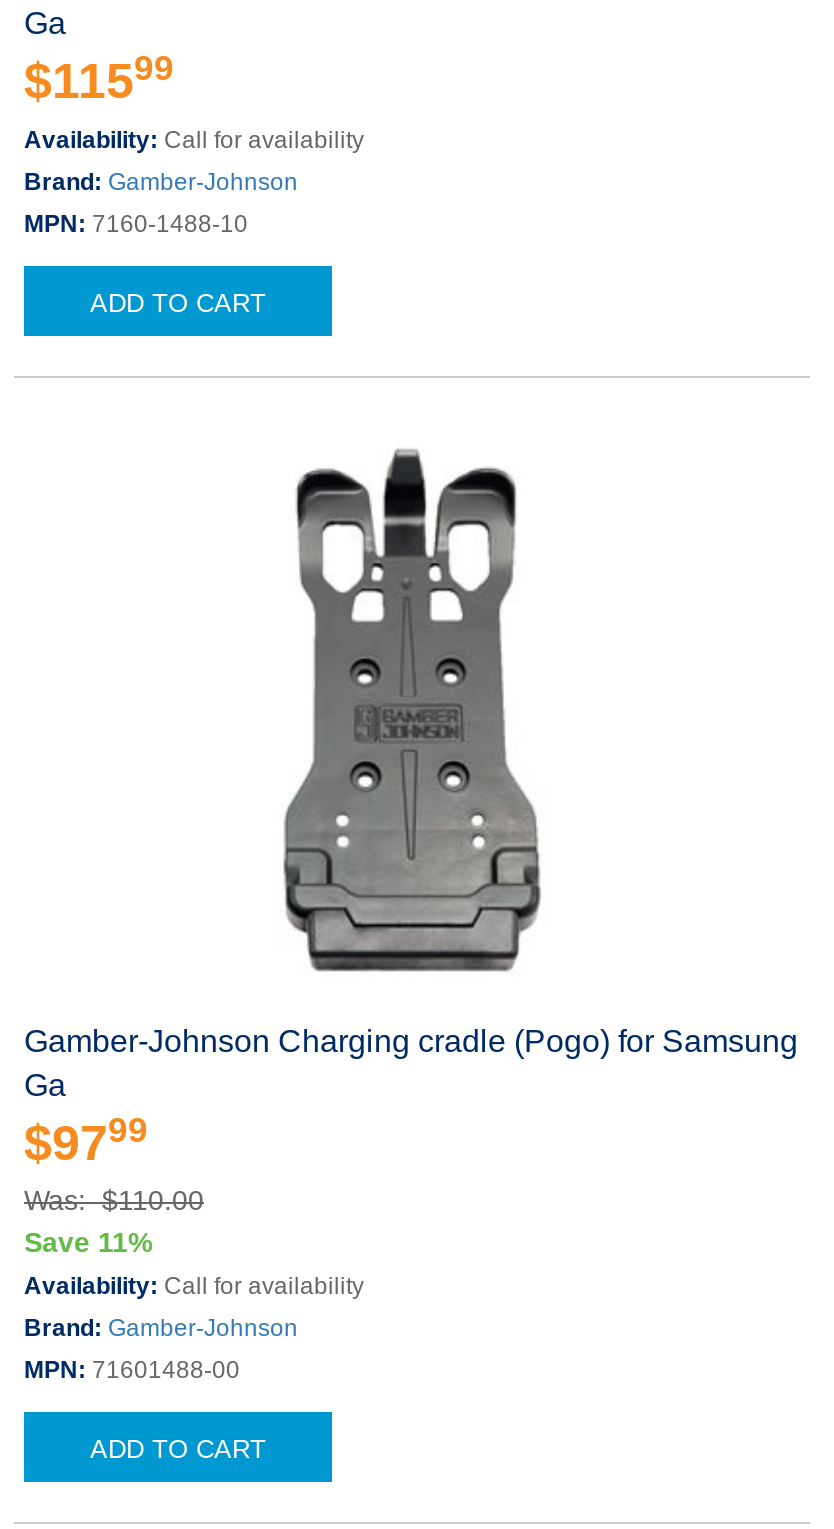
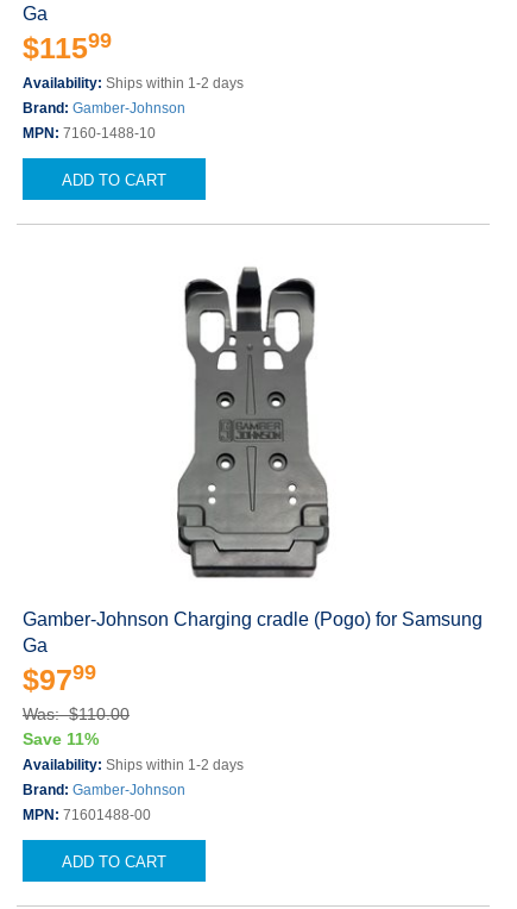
[24,126,364,154] Availability: Call for availability -> [23,75,244,92] Availability: Ships within 1-2 days
[24,1272,364,1300] Availability: Call for availability -> [23,757,244,773] Availability: Ships within 1-2 days

